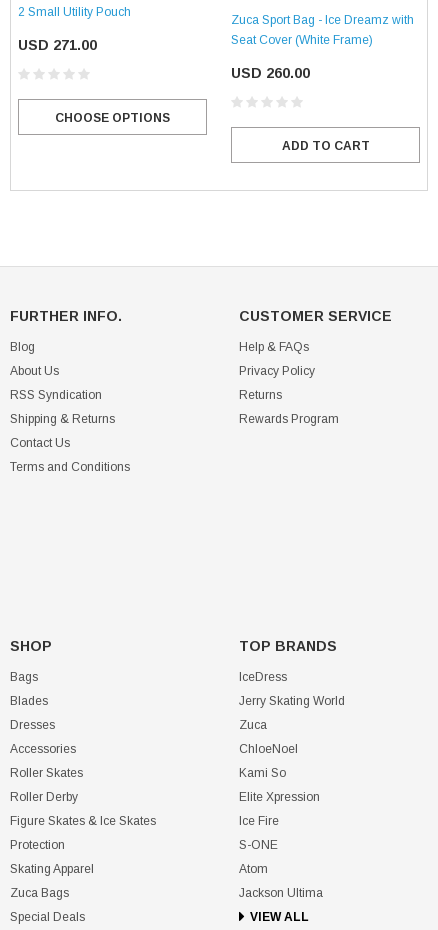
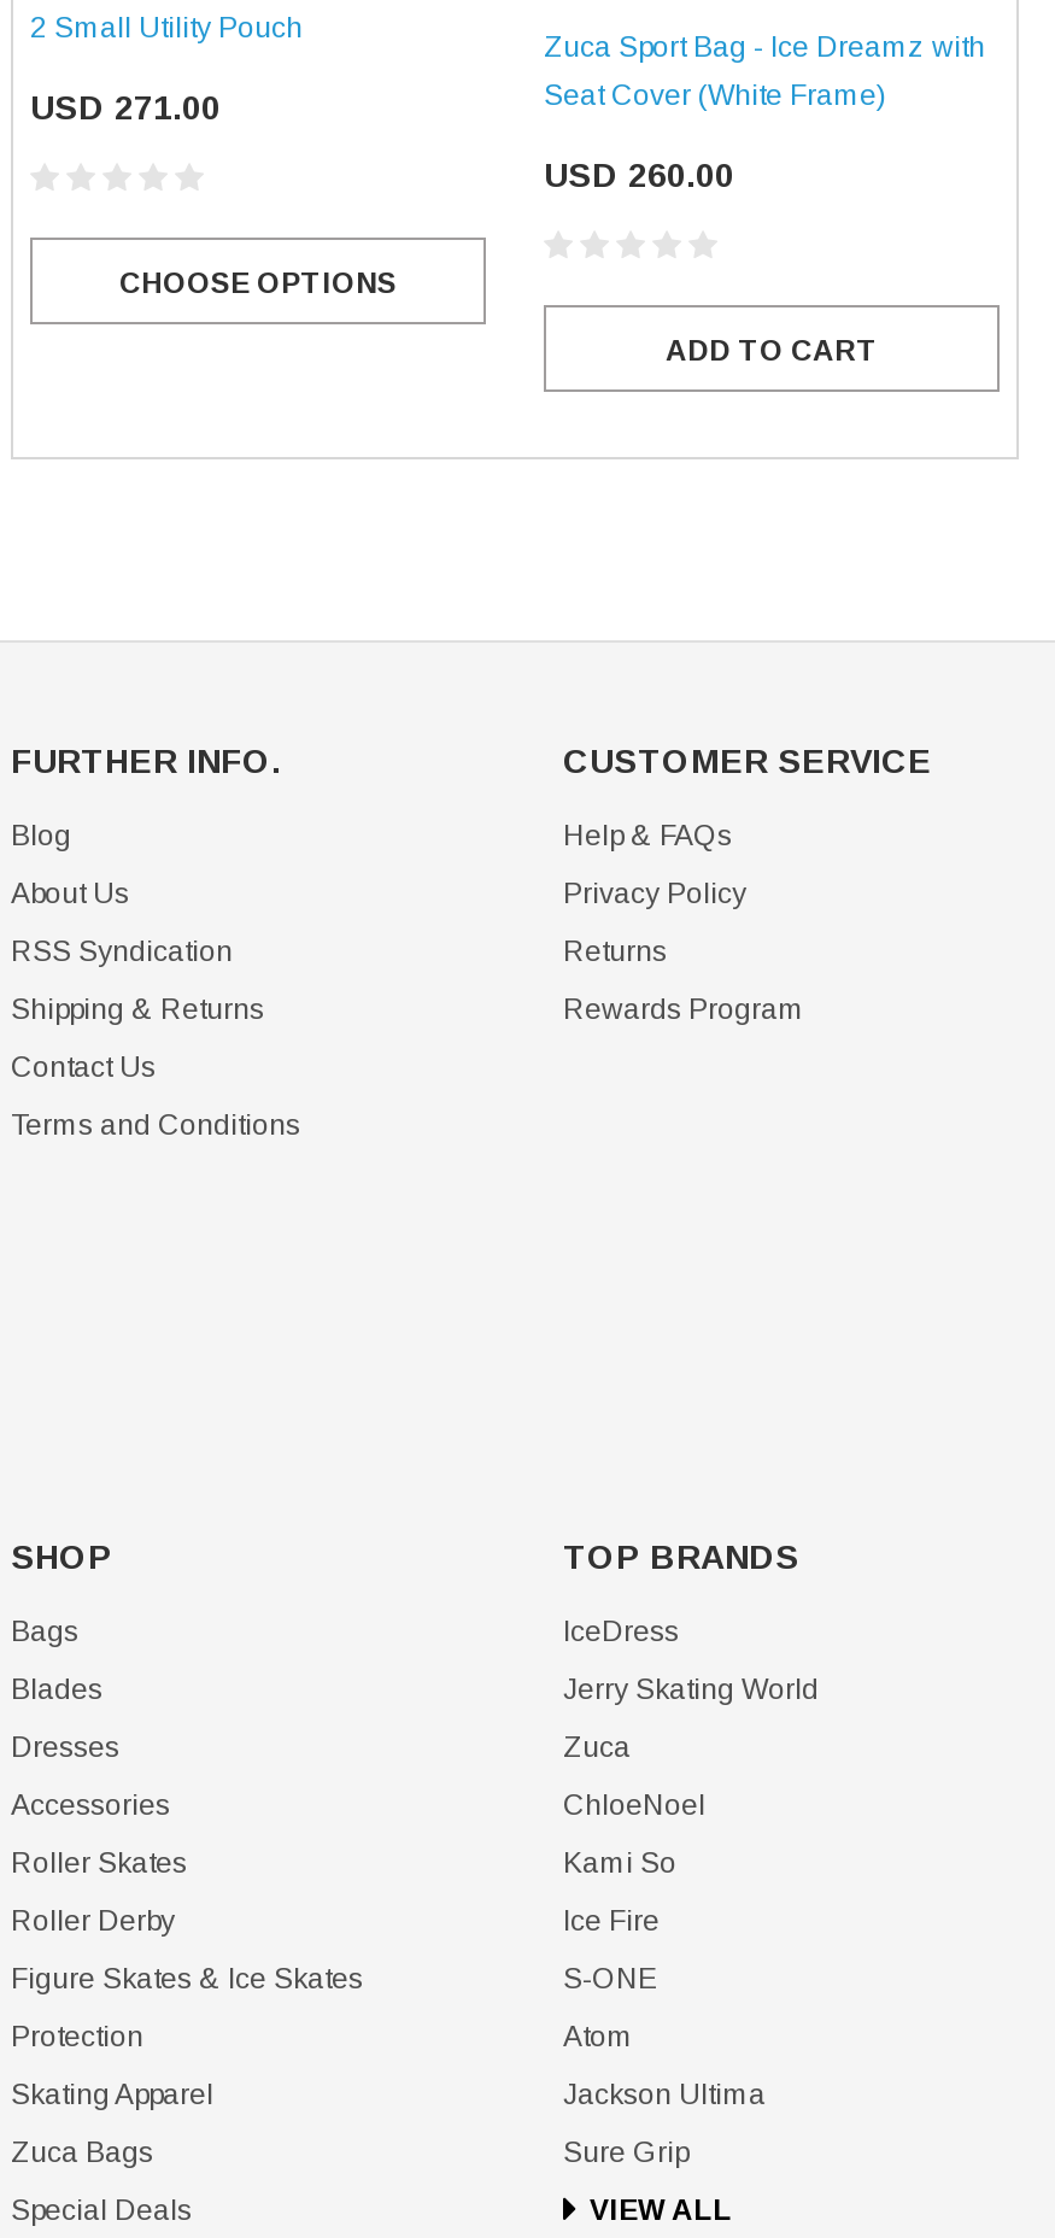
[239,790,320,804] Elite Xpression -> none
moved [239,814,323,900] -> [563,1903,766,2111]: Ice Fire | S-ONE | Atom | Jackson Ultima
none -> [563,2135,688,2169] Sure Grip

